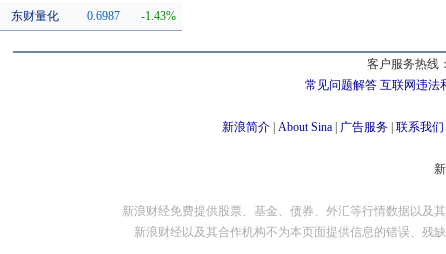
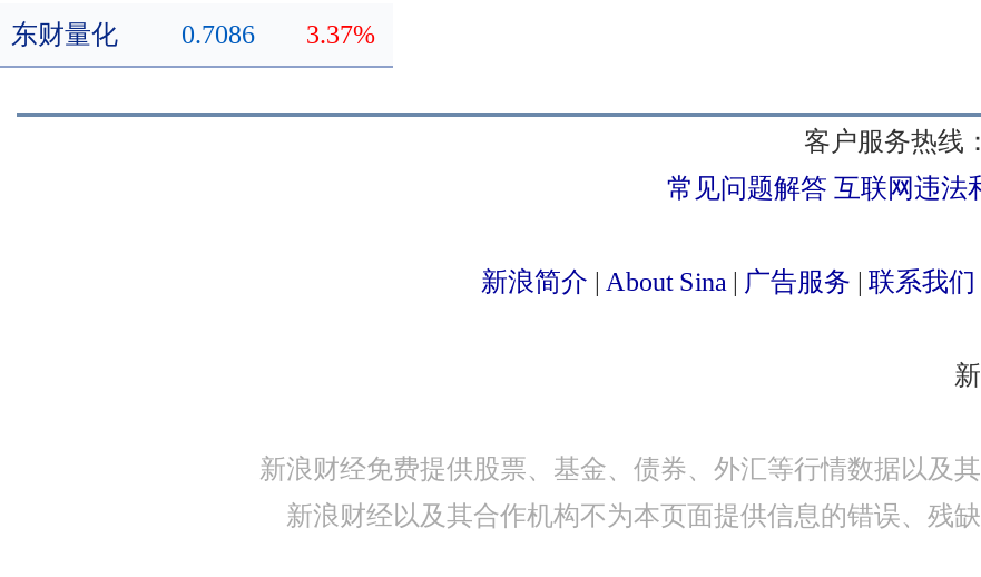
[87,9,120,23] 0.6987 -> [182,19,255,50] 0.7086
[141,9,176,23] -1.43% -> [306,19,375,50] 3.37%

